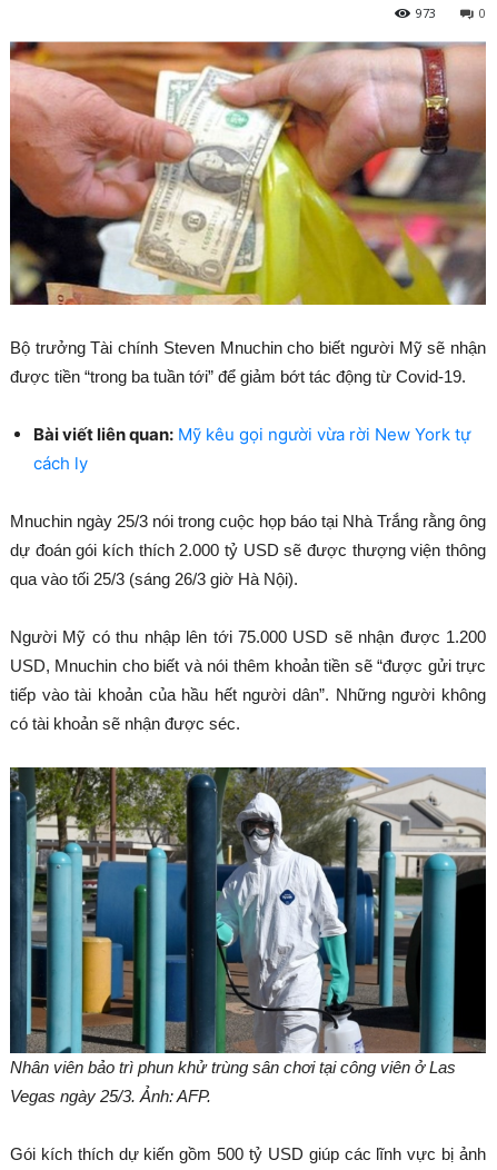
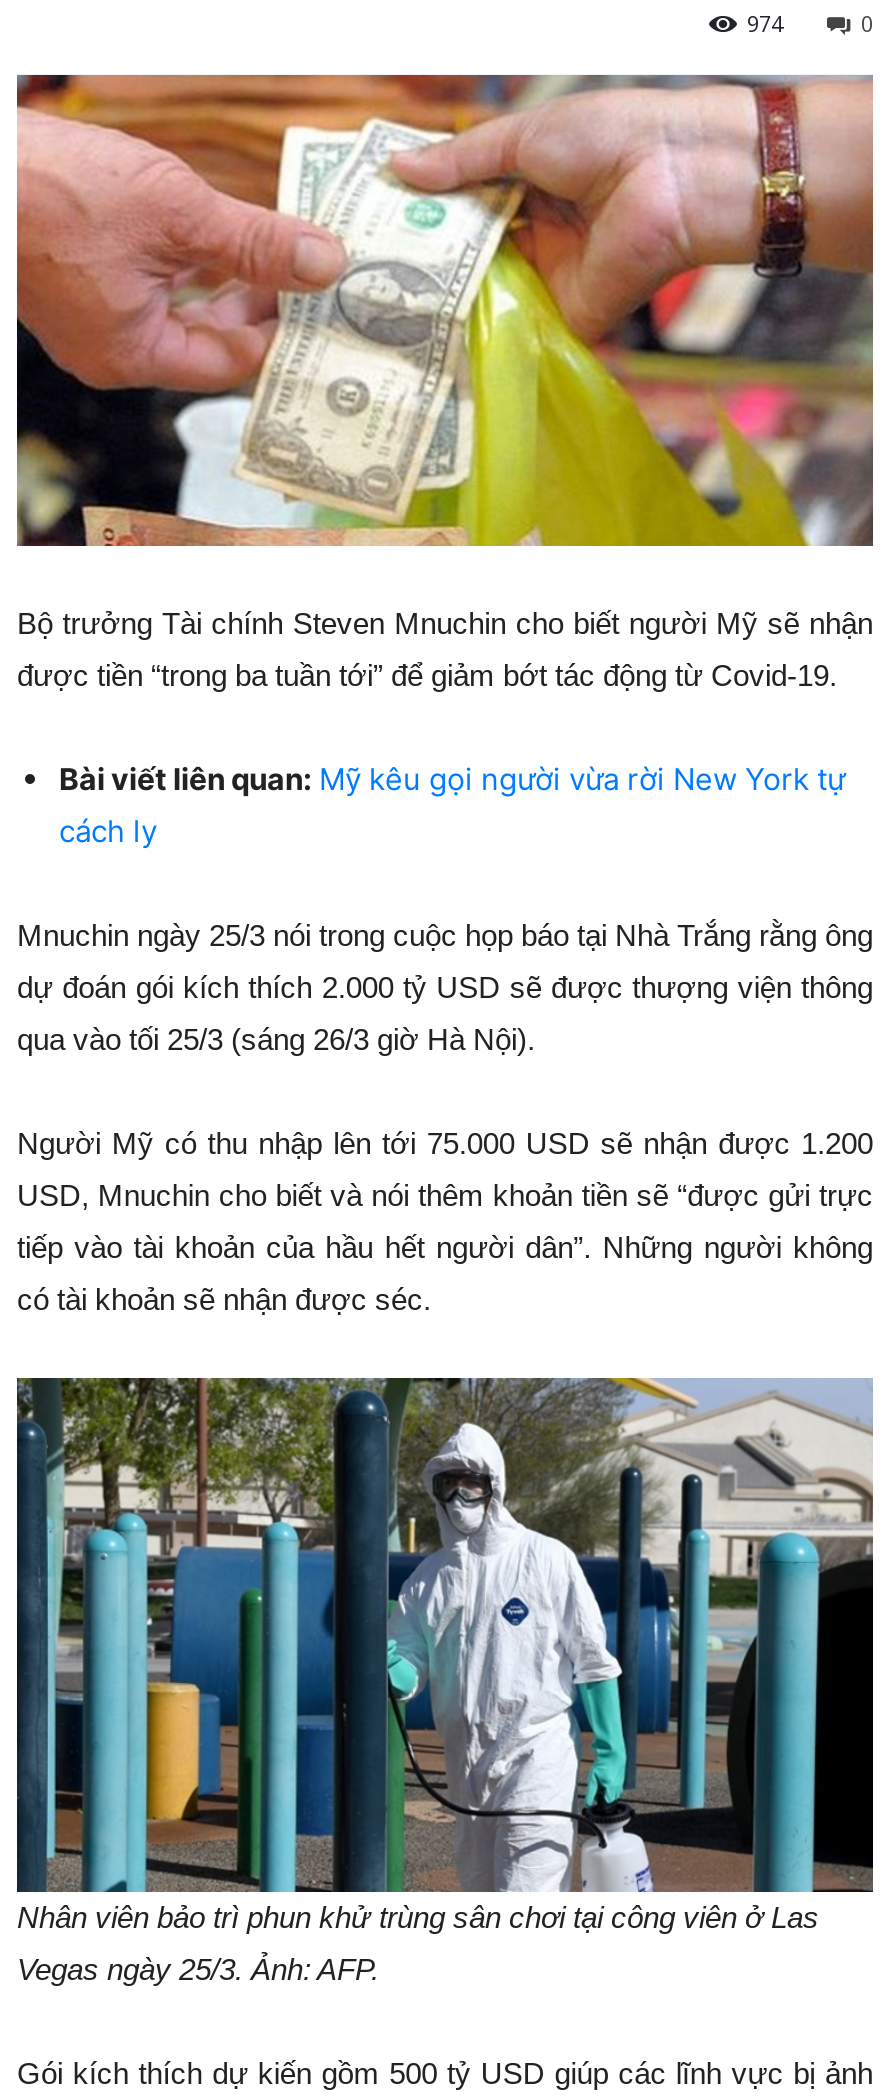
[416,4,436,21] 973 -> [747,8,783,38] 974

